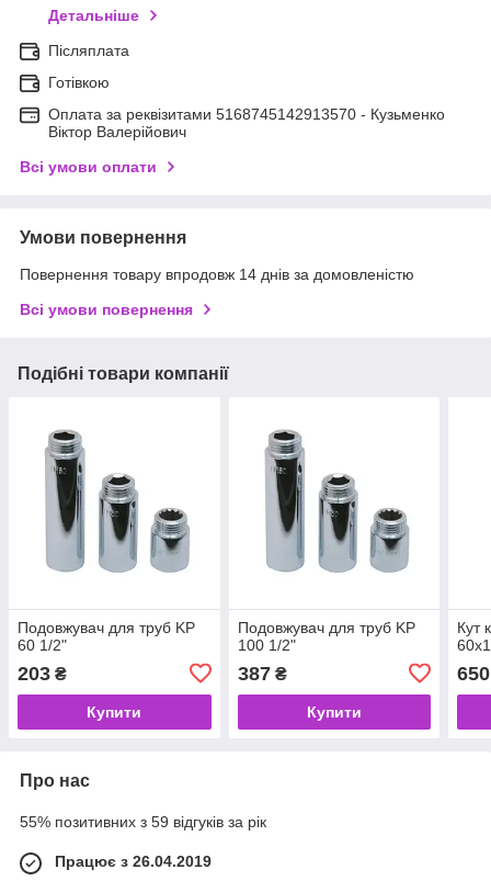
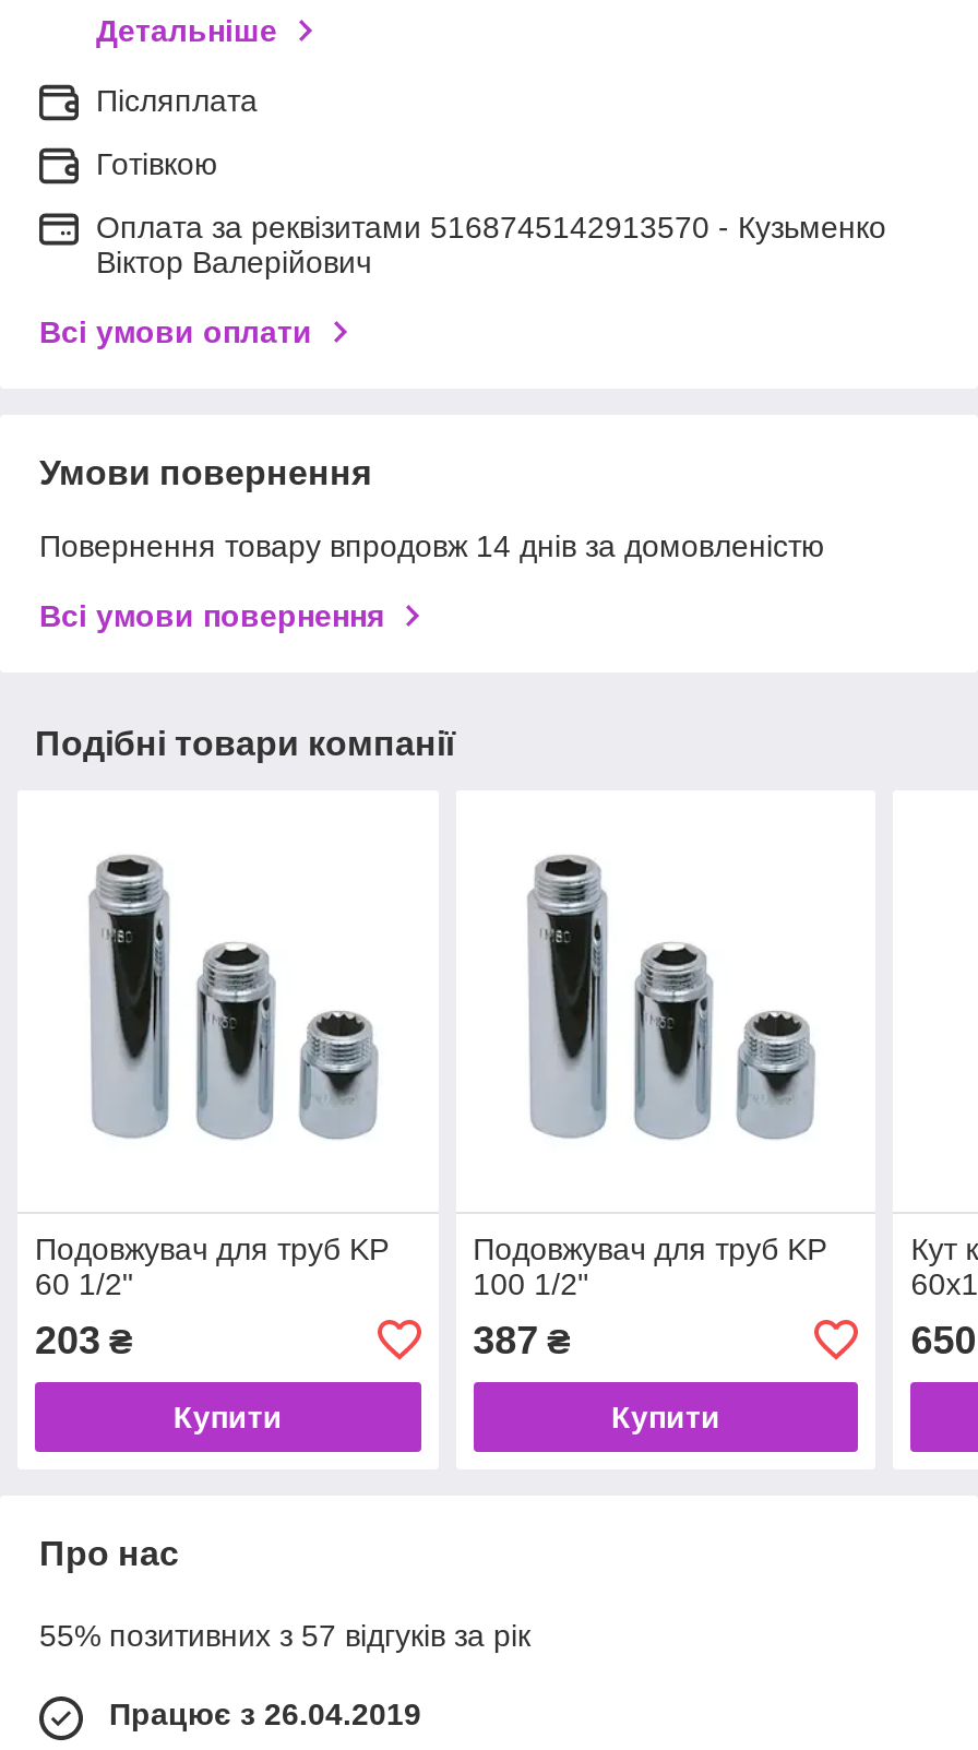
[20,813,266,830] 55% позитивних з 59 відгуків за рік -> [39,1617,530,1652] 55% позитивних з 57 відгуків за рік

